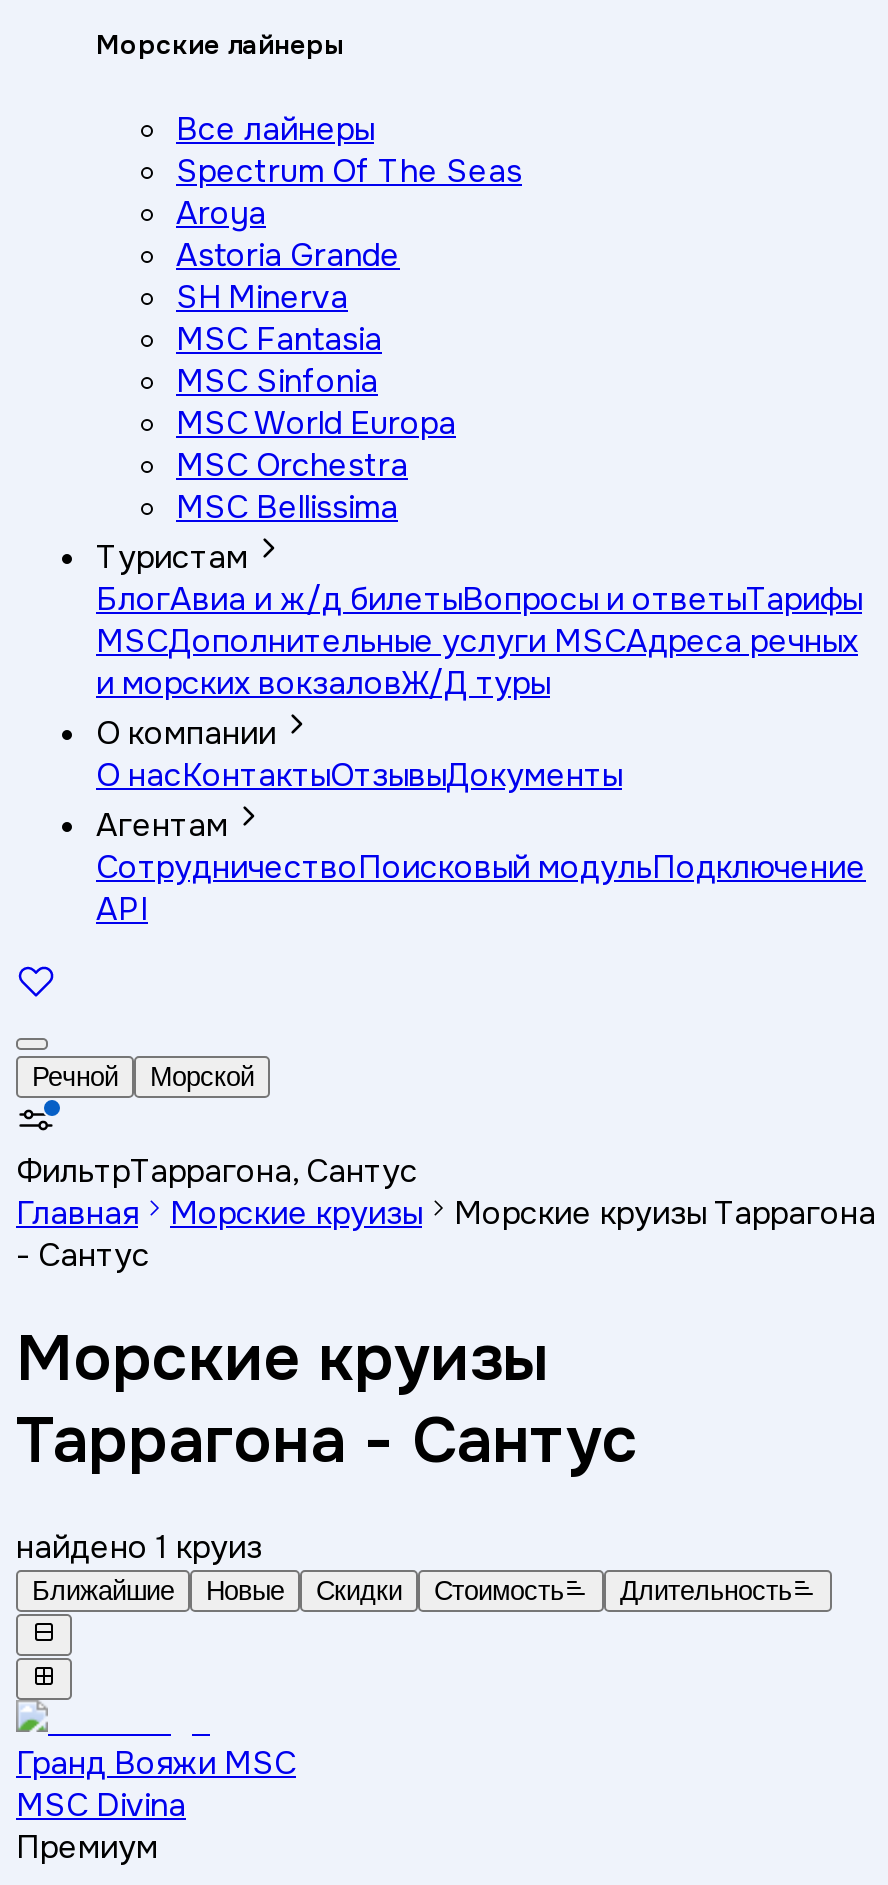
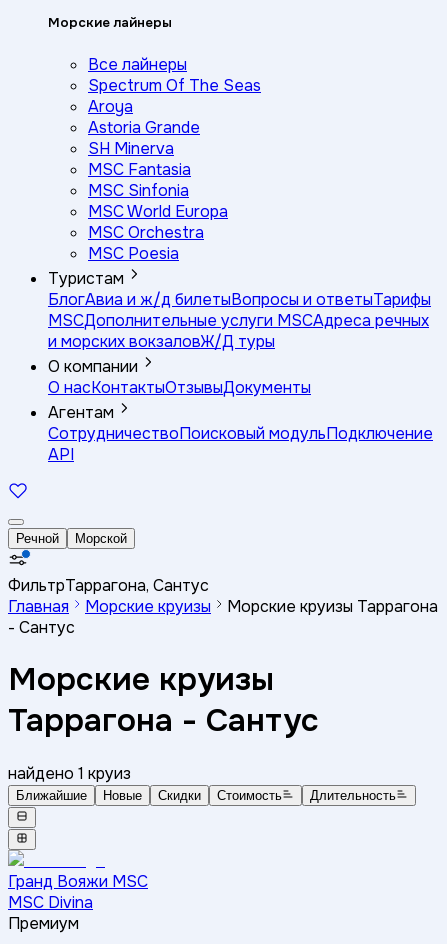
[176,485,398,527] MSC Bellissima -> [88,243,179,264] MSC Poesia

